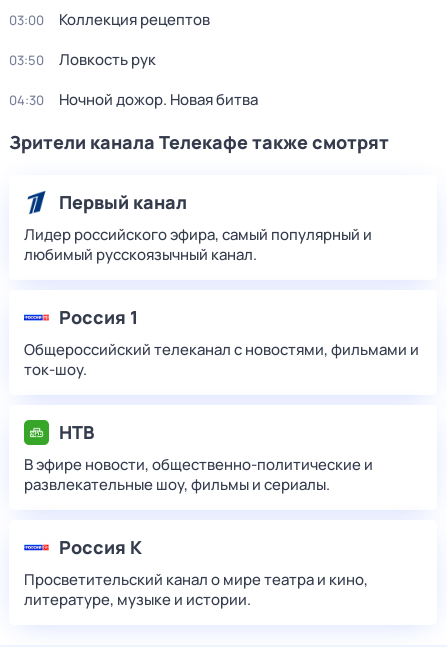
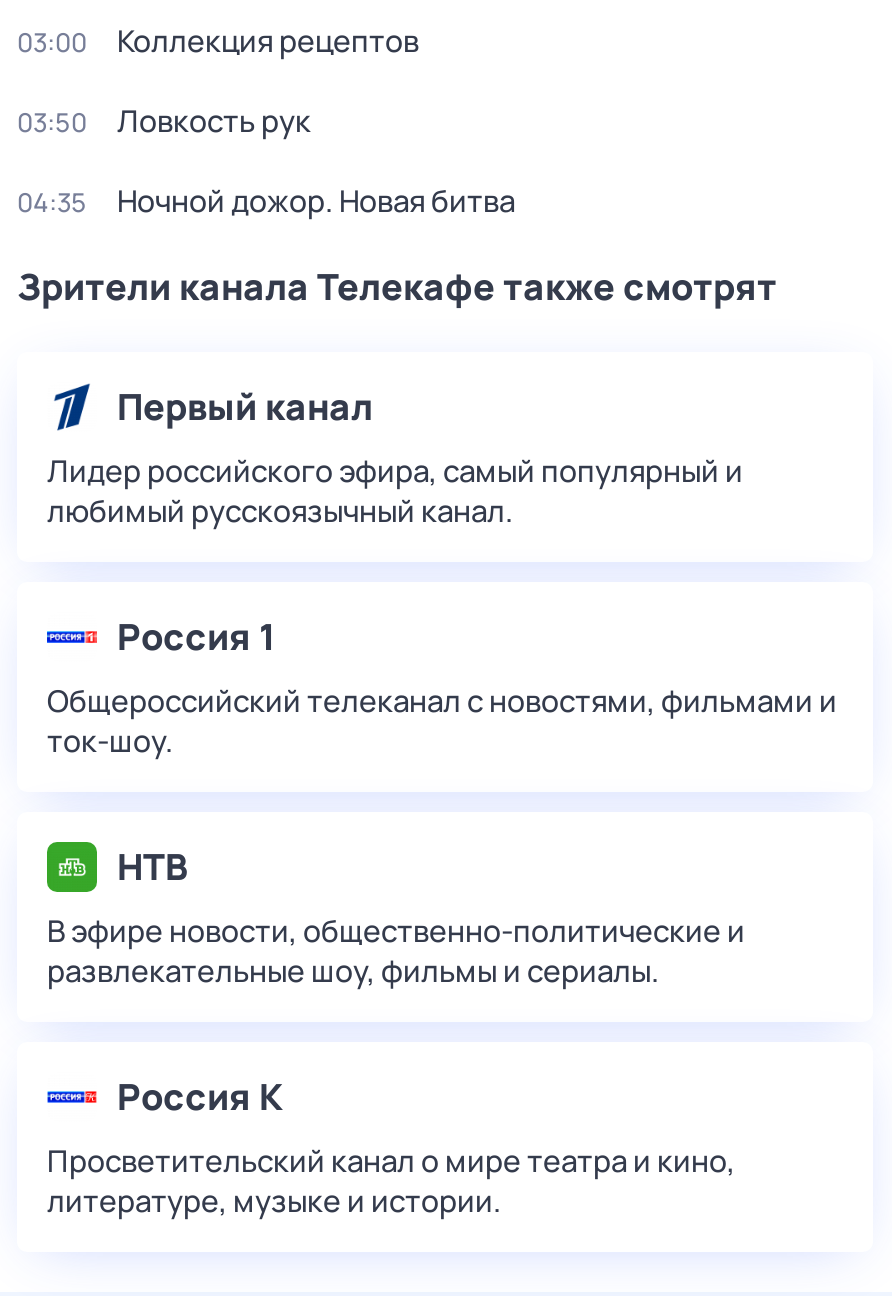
[9,89,258,110] 04:30 Ночной дожор. Новая битва -> [17,180,515,222] 04:35 Ночной дожор. Новая битва

